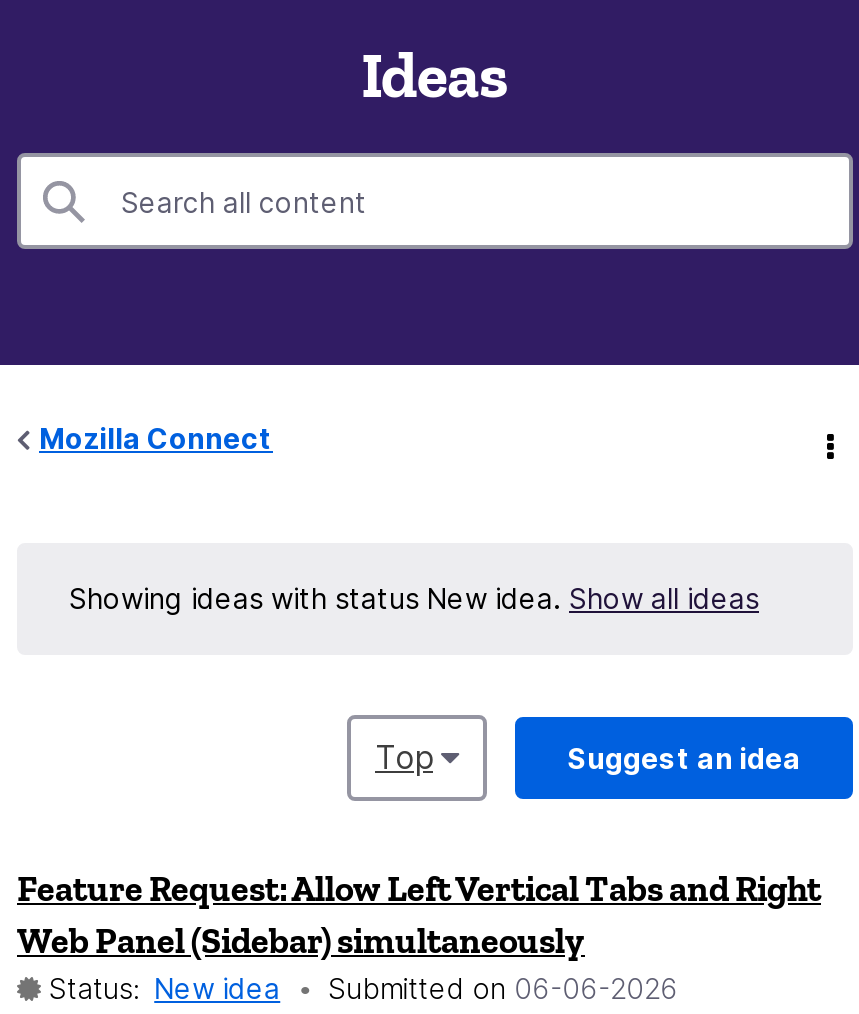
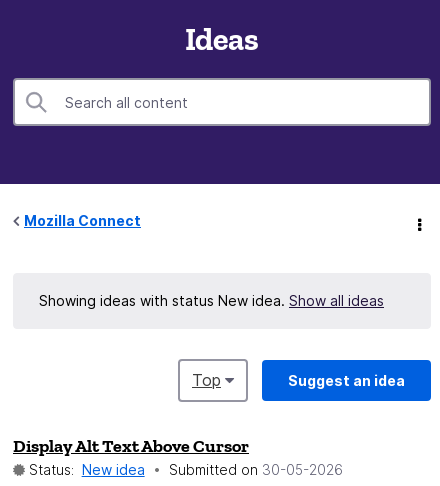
[17,867,821,963] Feature Request: Allow Left Vertical Tabs and Right | Web Panel (Sidebar) simultaneously -> [13,435,249,457] Display Alt Text Above Cursor
[41,971,678,1005] Status: New idea Submitted on 06-06-2026 -> [25,461,343,478] Status: New idea Submitted on 30-05-2026

